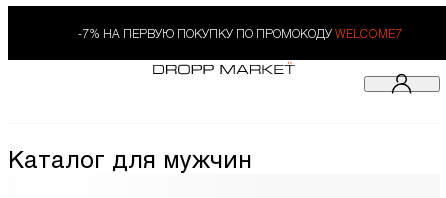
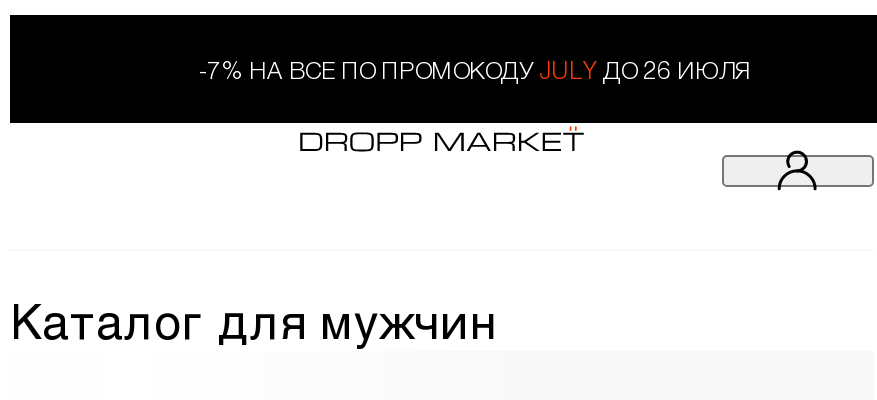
[78,26,402,40] -7% НА ПЕРВУЮ ПОКУПКУ ПО ПРОМОКОДУ WELCOME7 -> [199,55,749,83] -7% НА ВСЕ ПО ПРОМОКОДУ JULY ДО 26 ИЮЛЯ

